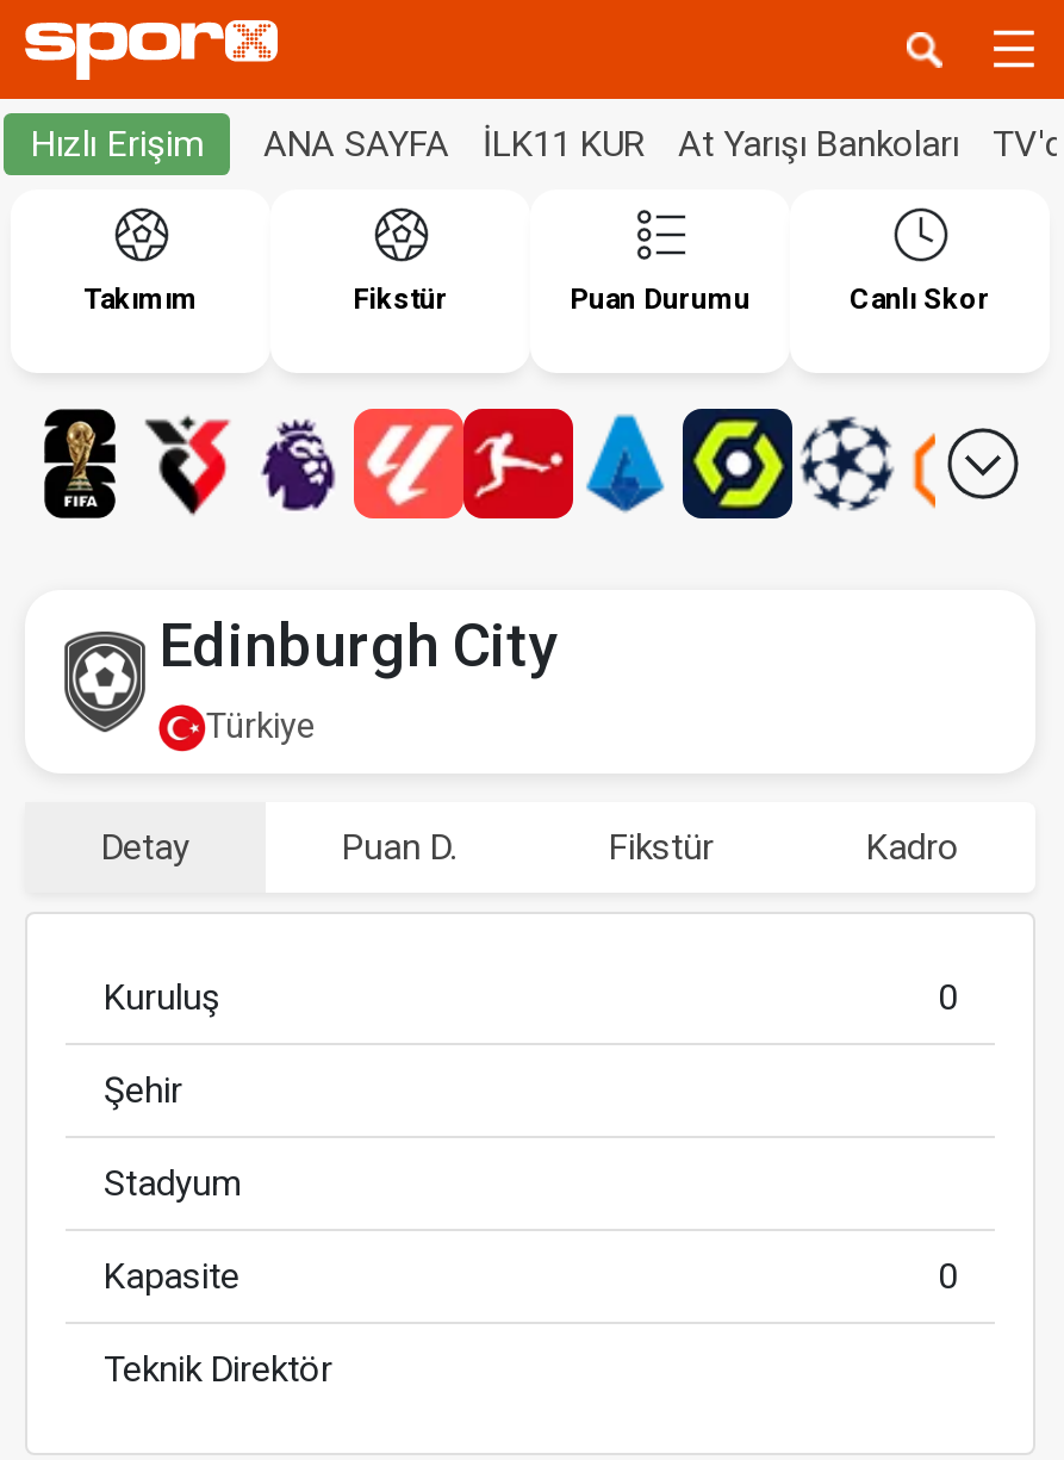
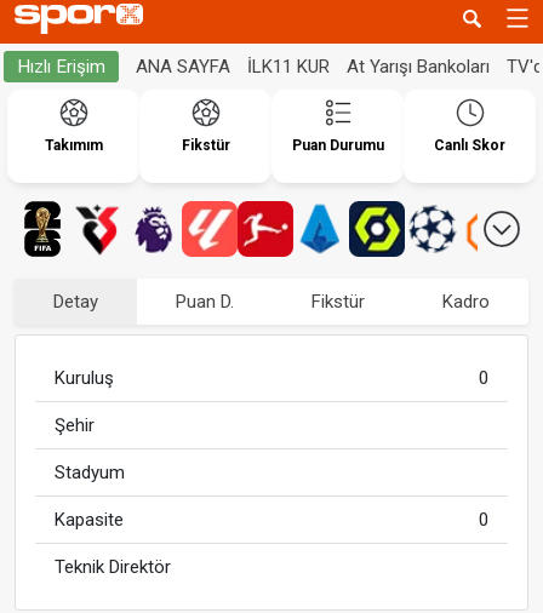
[63,611,556,752] [image] | Edinburgh City | Türkiye -> none

